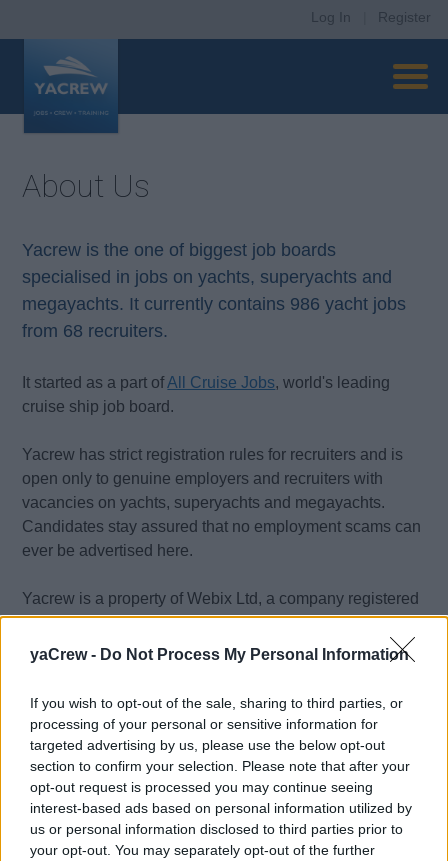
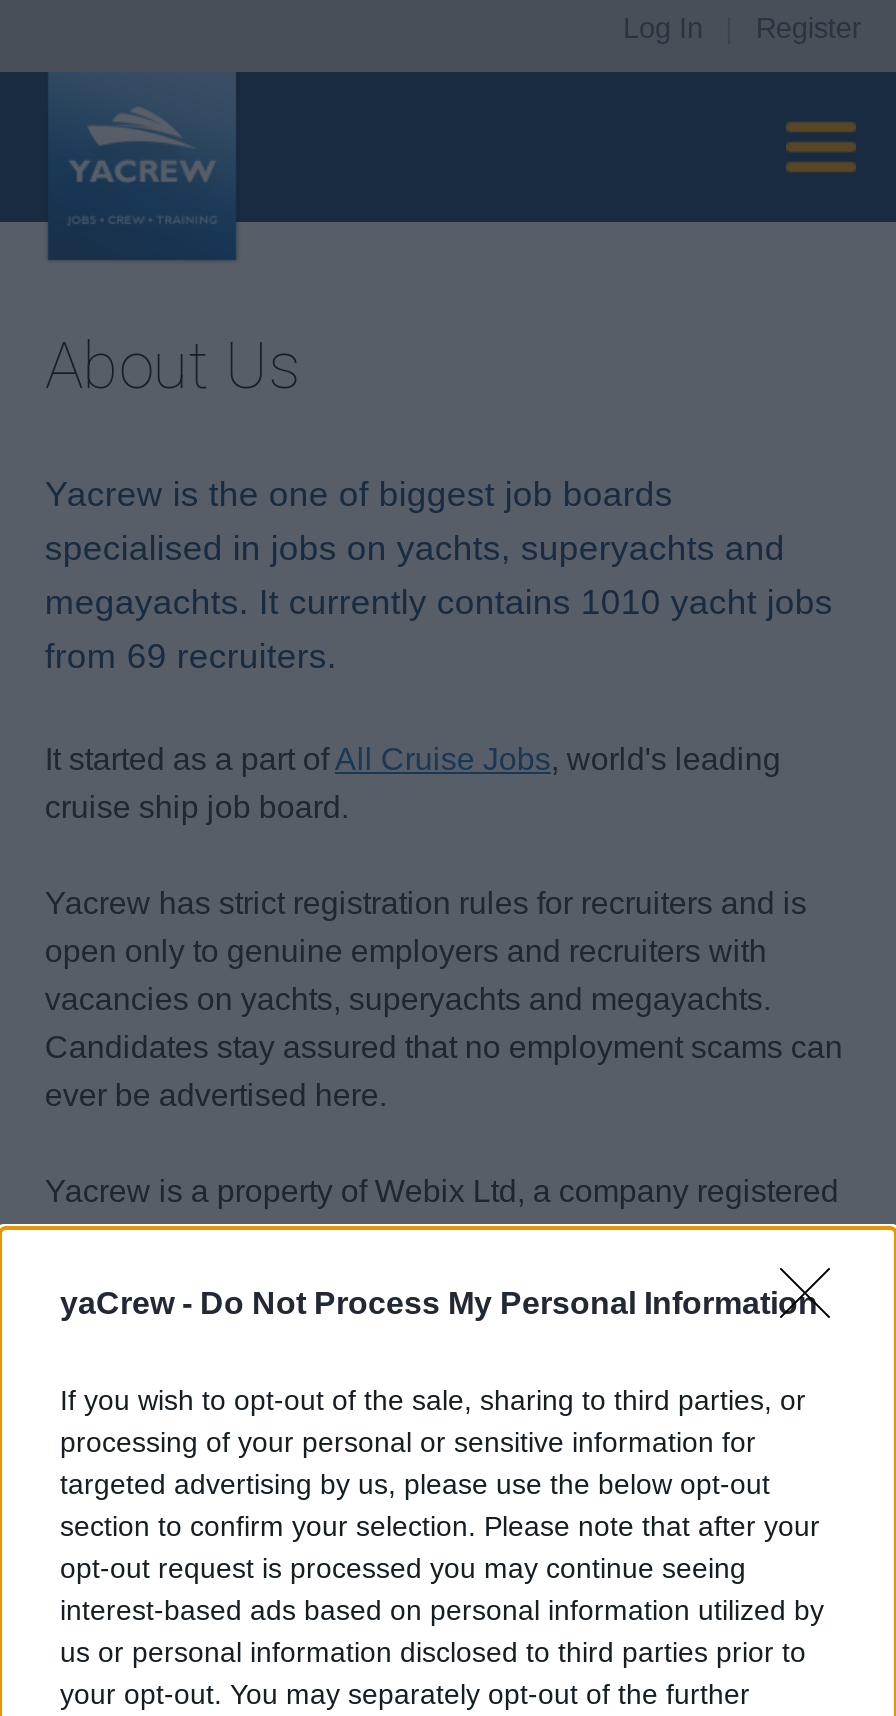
[22,294,406,314] megayachts. It currently contains 986 yacht jobs -> [45,582,833,622] megayachts. It currently contains 1010 yacht jobs
[22,321,168,341] from 68 recruiters. -> [45,636,337,676] from 69 recruiters.

